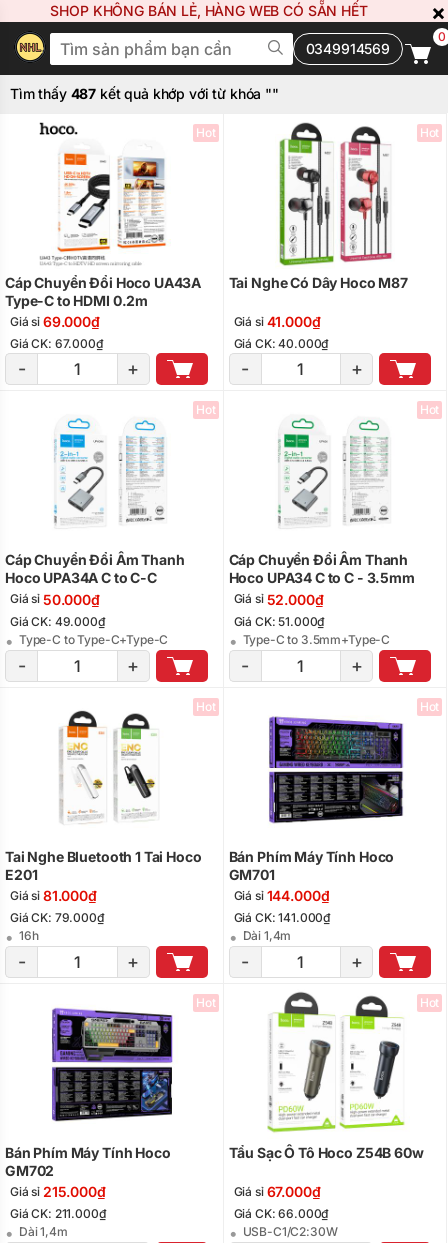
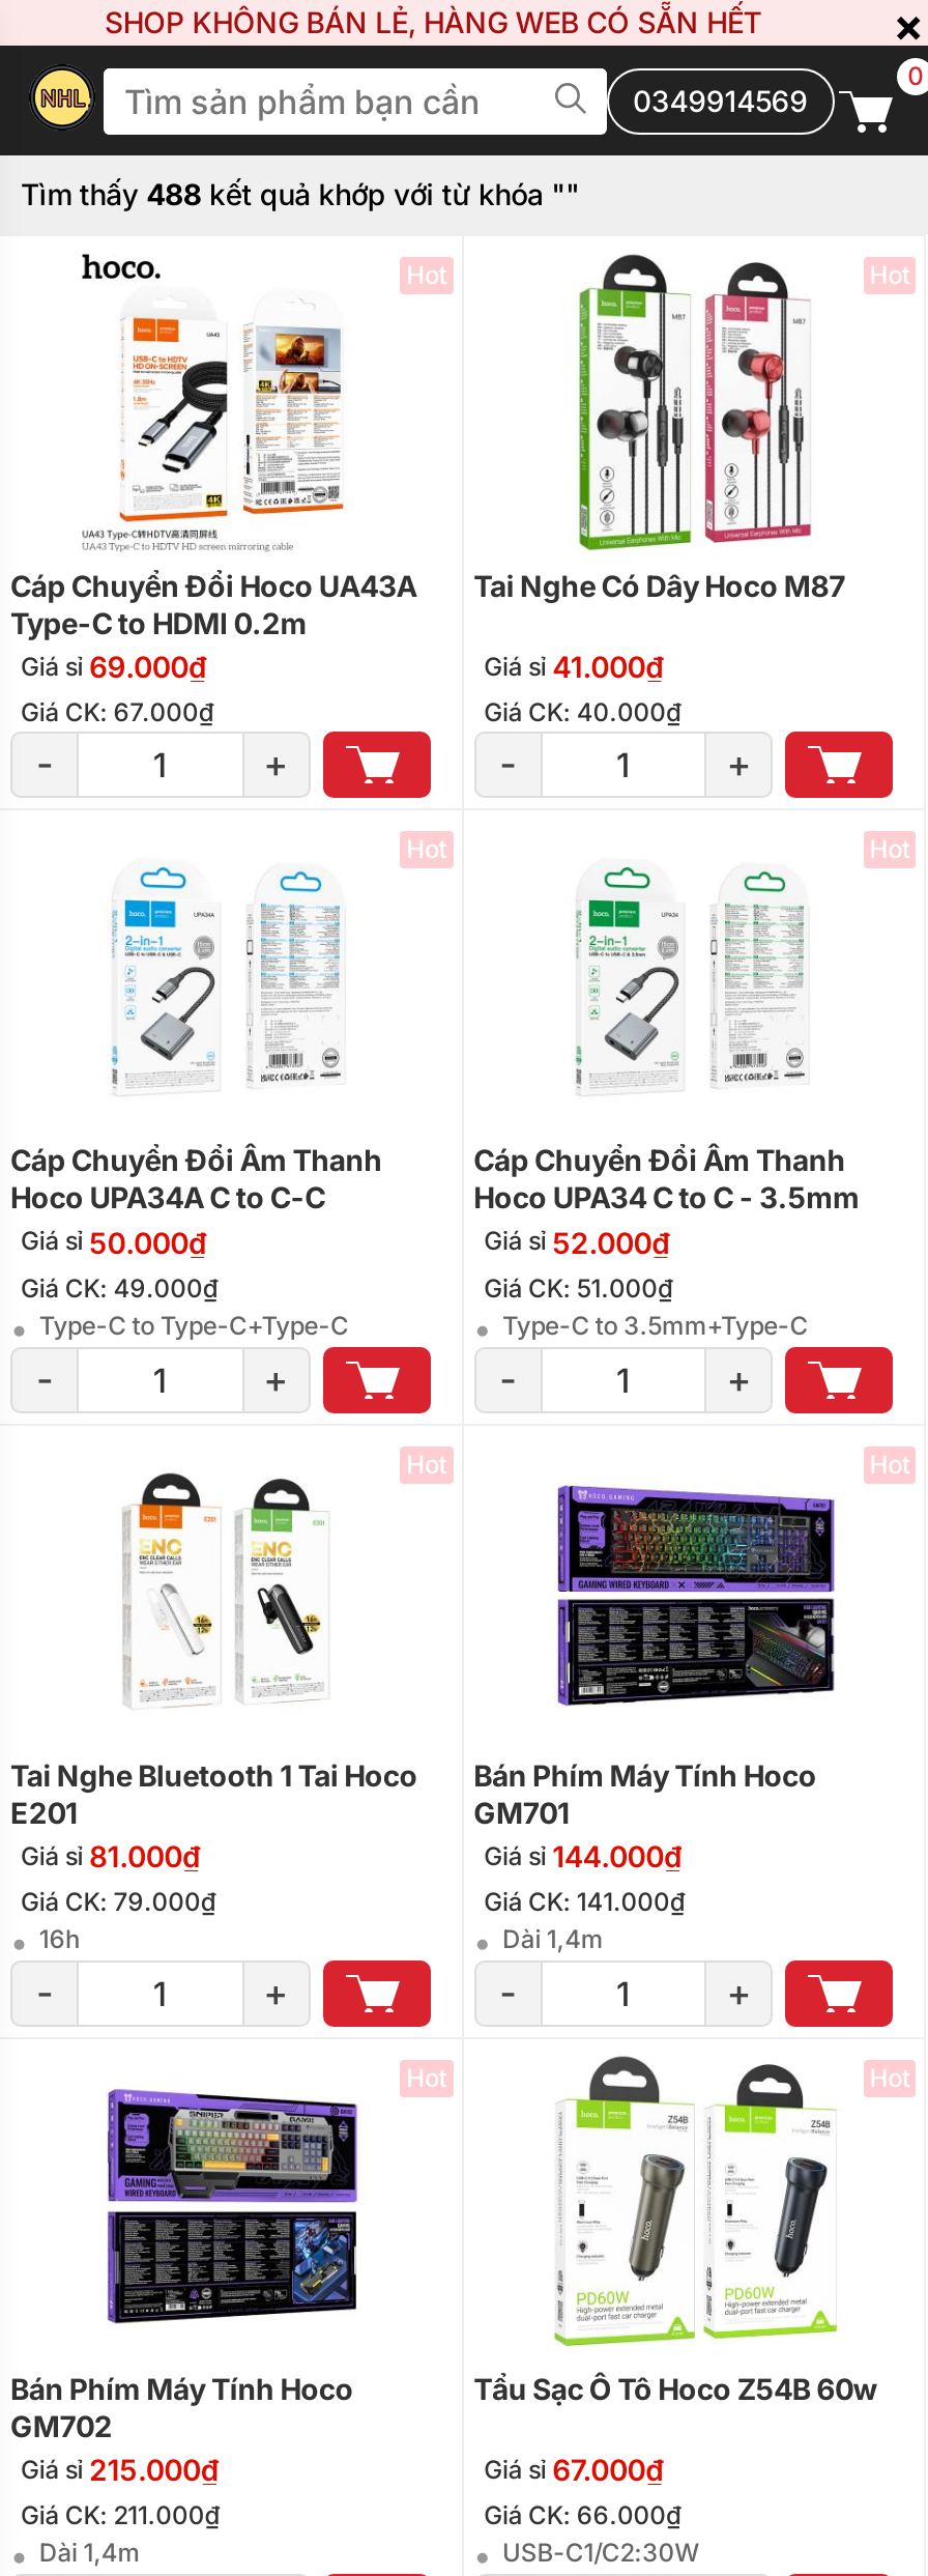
[10,85,279,102] Tìm thấy 487 kết quả khớp với từ khóa " " -> [21,176,580,211] Tìm thấy 488 kết quả khớp với từ khóa " "

